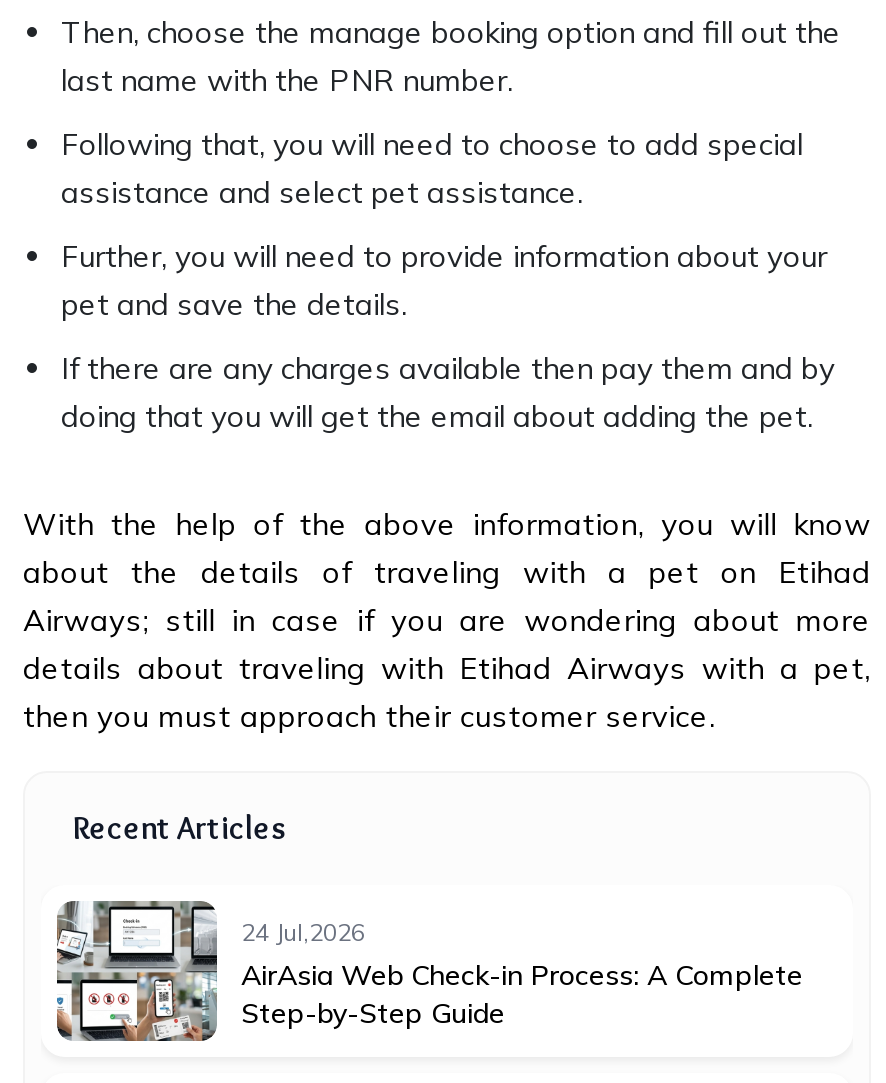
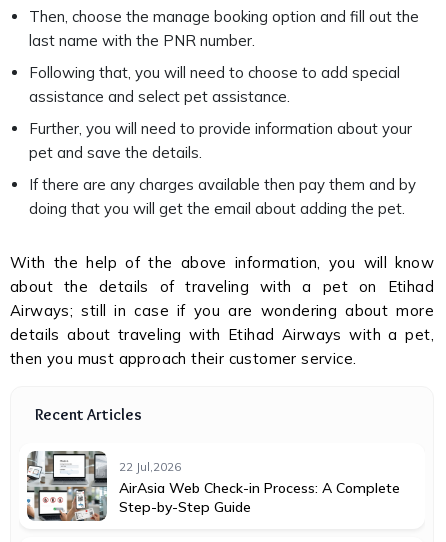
[241,916,365,946] 24 Jul,2026 -> [119,459,181,474] 22 Jul,2026

